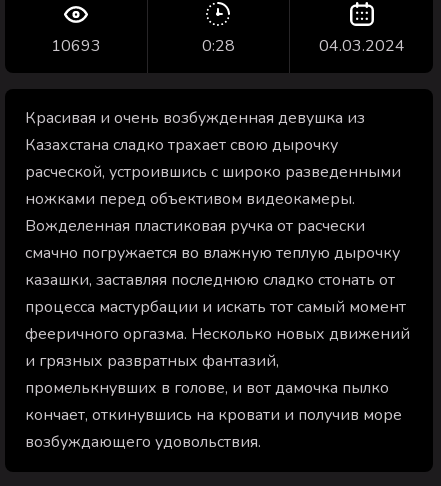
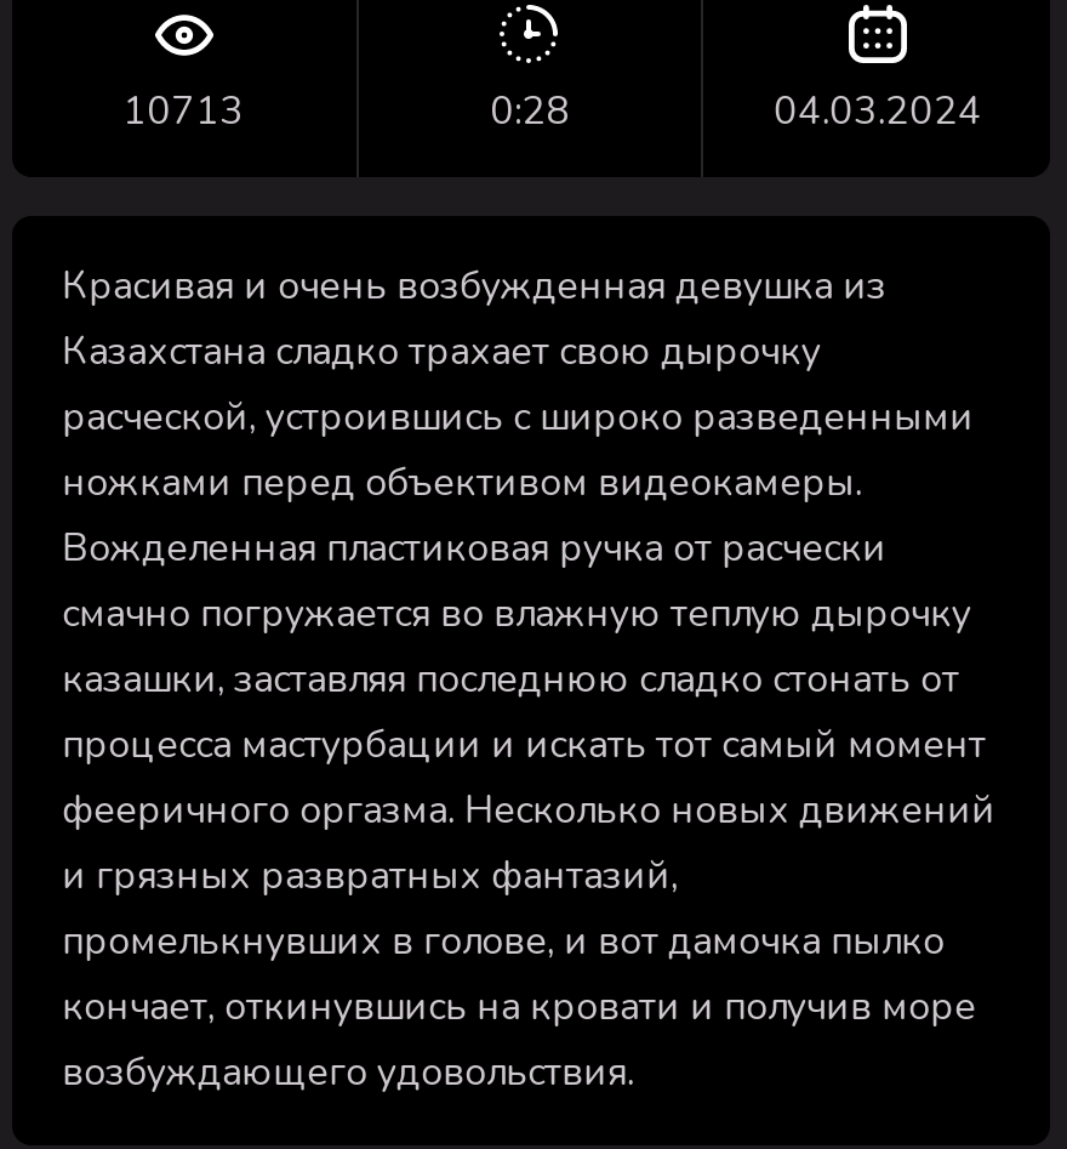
[50,35,100,57] 10693 -> [122,85,244,139] 10713

